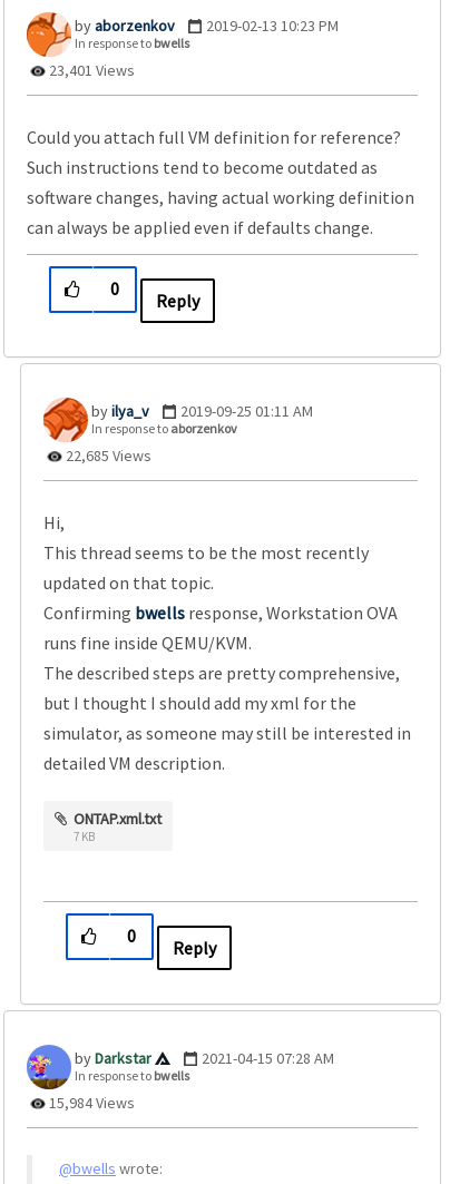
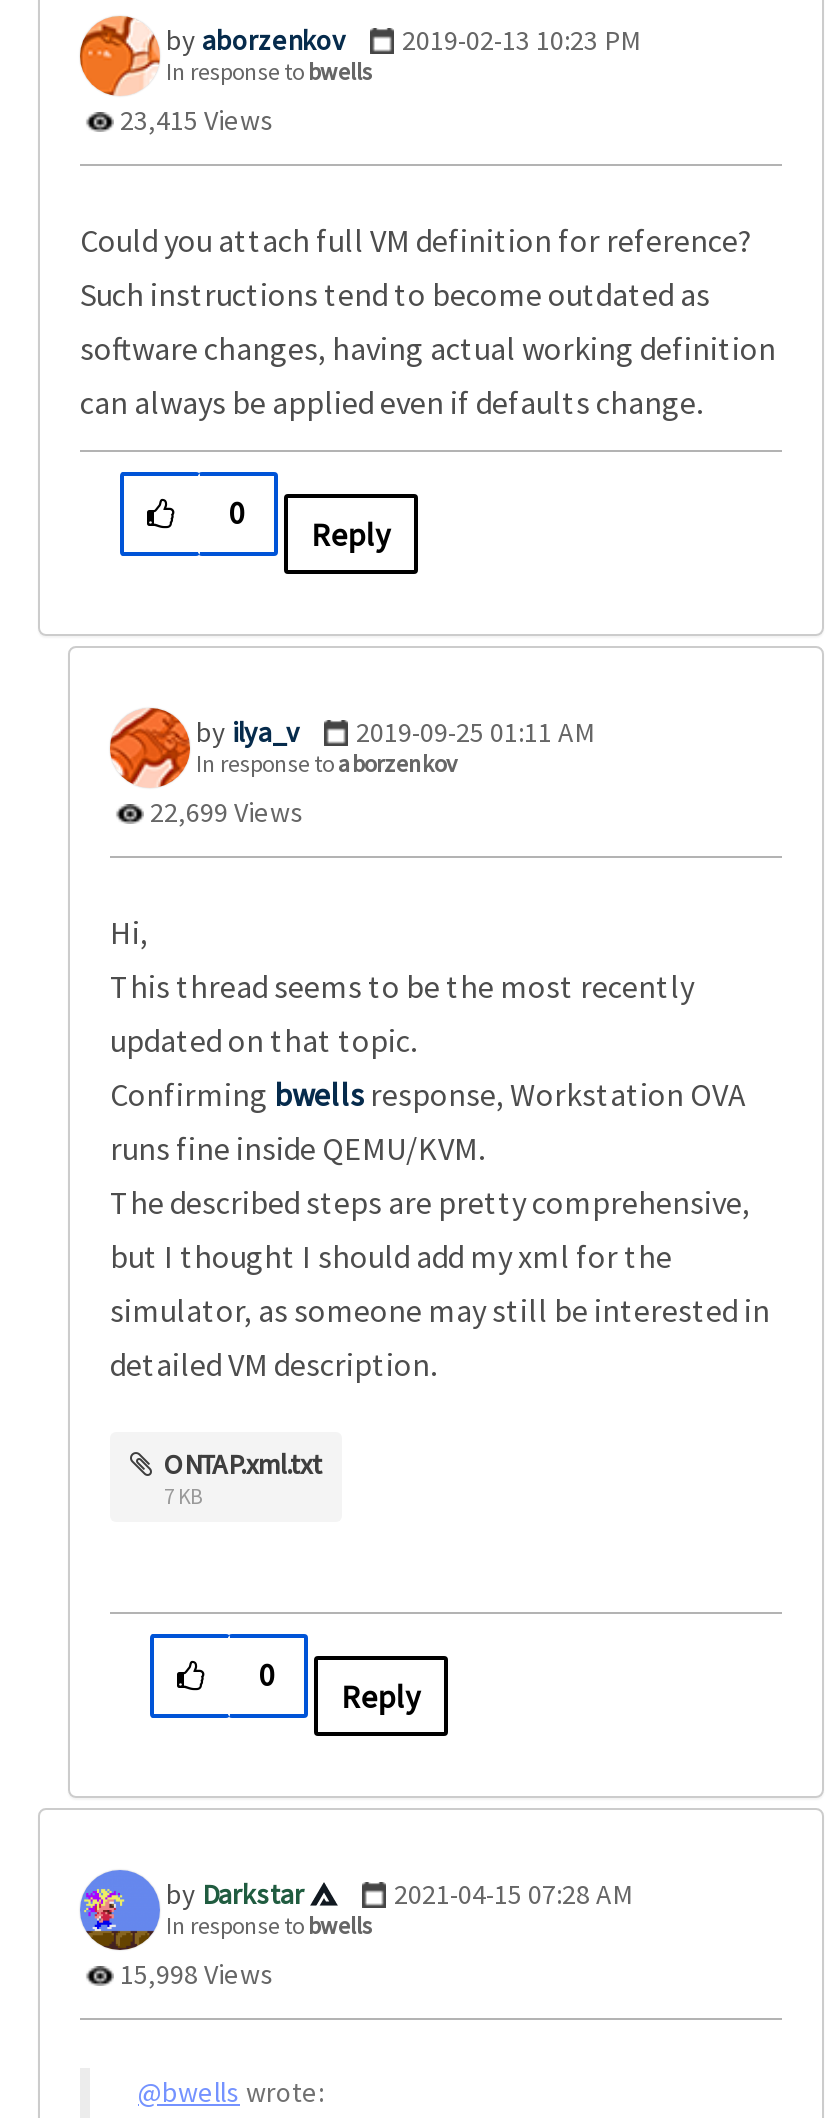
[46,60,135,80] 23,401 Views -> [114,102,274,138] 23,415 Views
[62,445,151,465] 22,685 Views -> [144,794,304,830] 22,699 Views
[46,1092,135,1112] 15,984 Views -> [114,1956,274,1992] 15,998 Views

